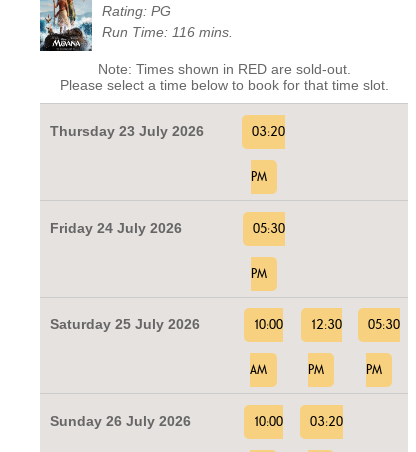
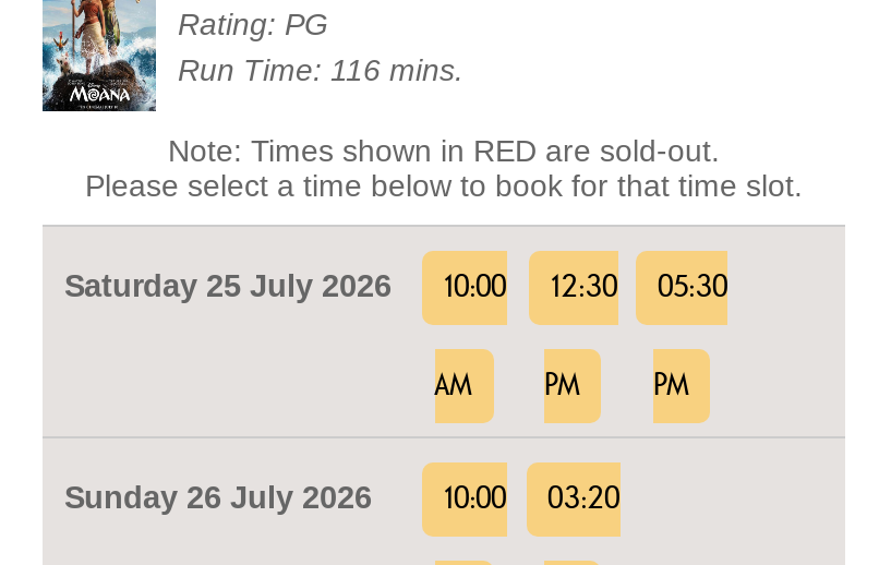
[50,123,285,281] Thursday 23 July 2026 | 03:20 | PM | Friday 24 July 2026 | 05:30 | PM -> none

